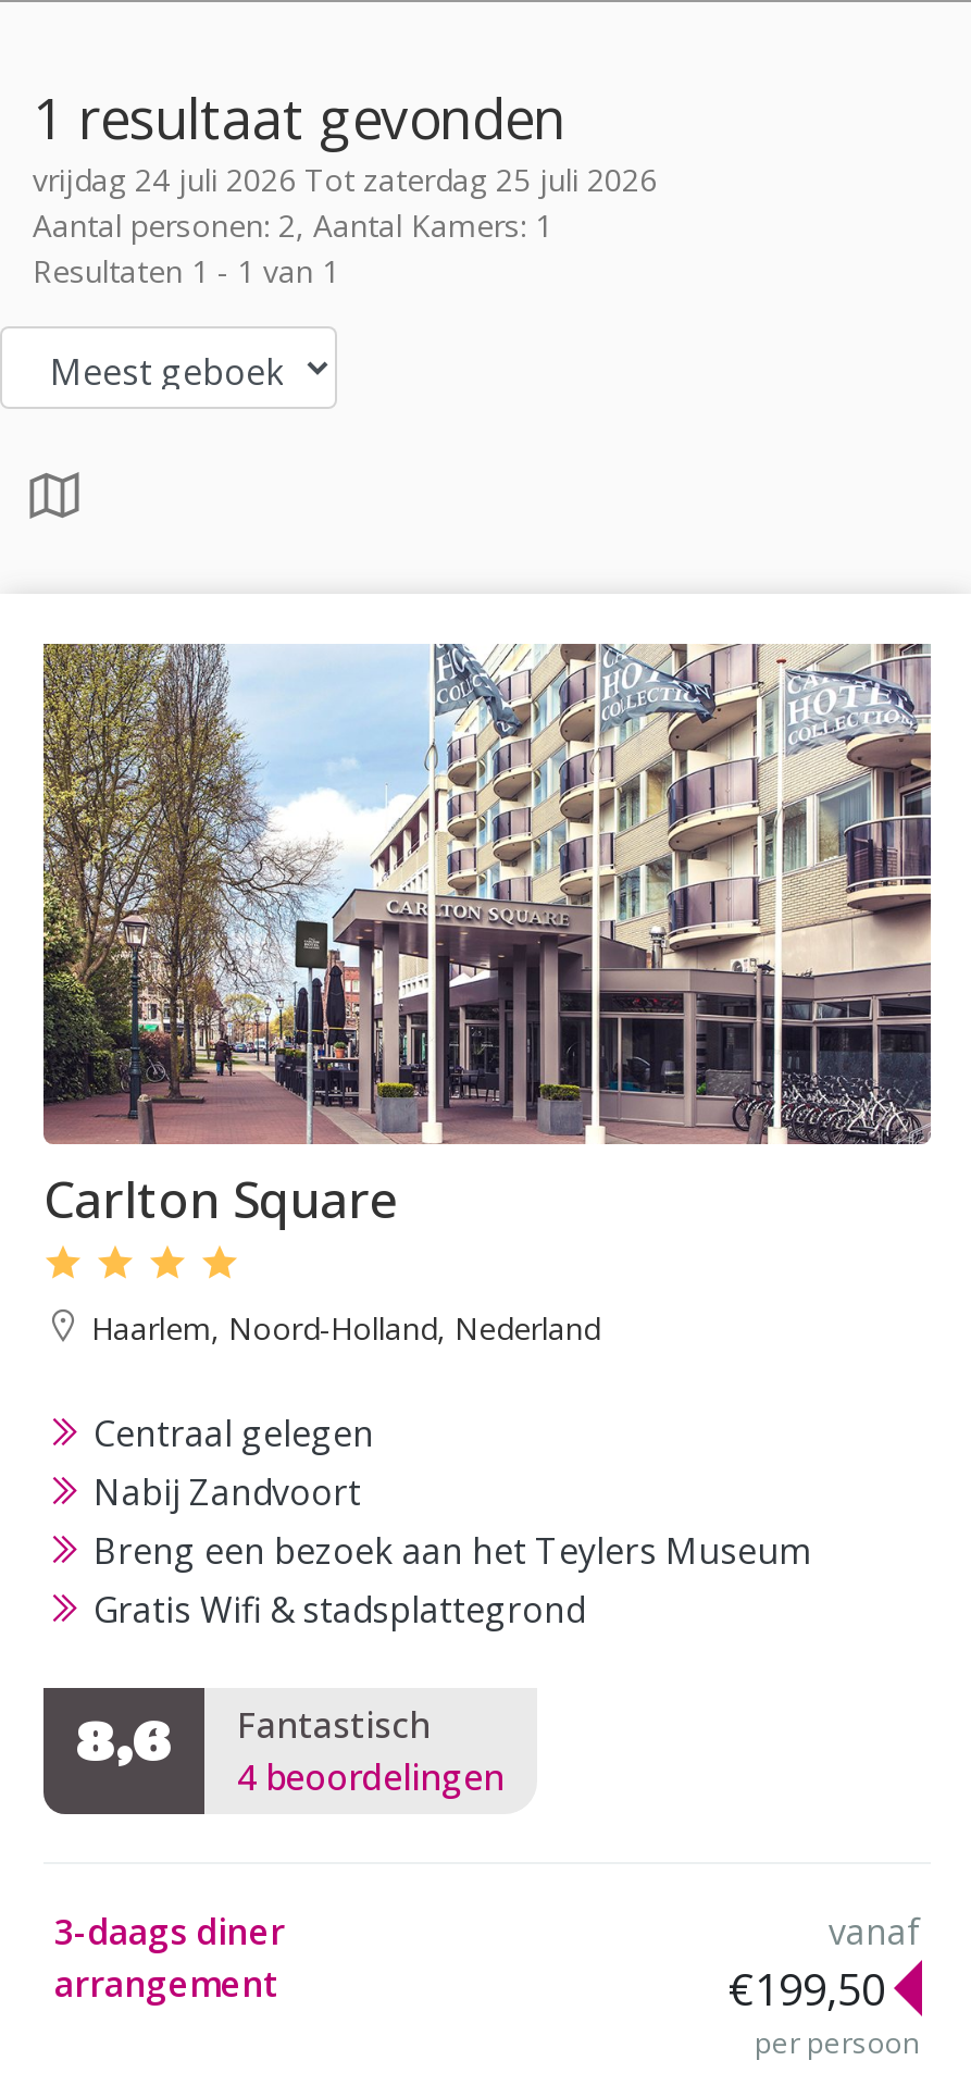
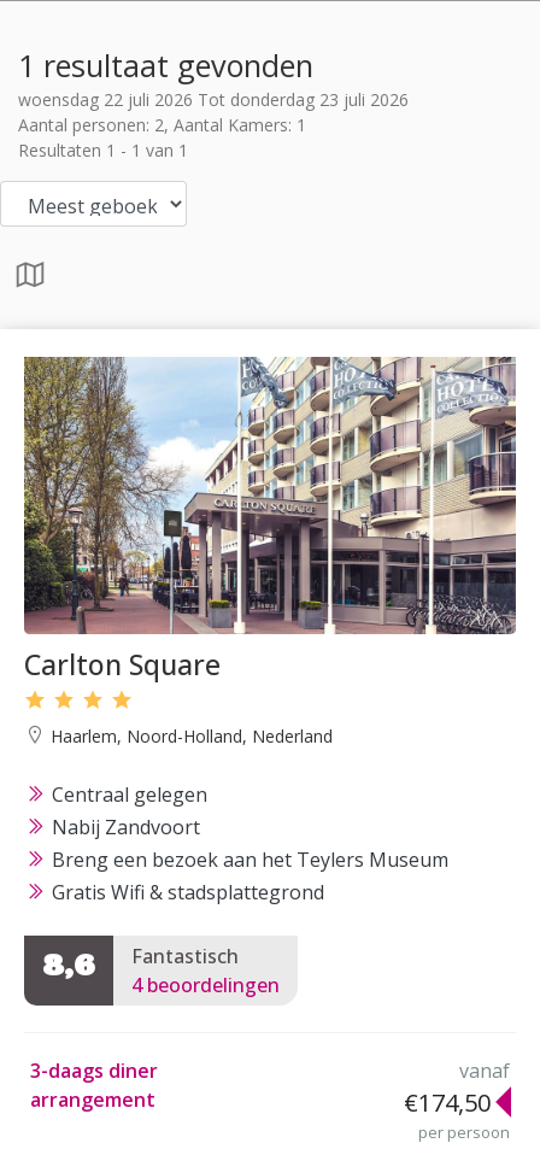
[33,159,657,200] vrijdag 24 juli 2026 Tot zaterdag 25 juli 2026 -> [18,88,409,111] woensdag 22 juli 2026 Tot donderdag 23 juli 2026
[729,1959,885,2018] €199,50 -> [404,1086,491,1119] €174,50

